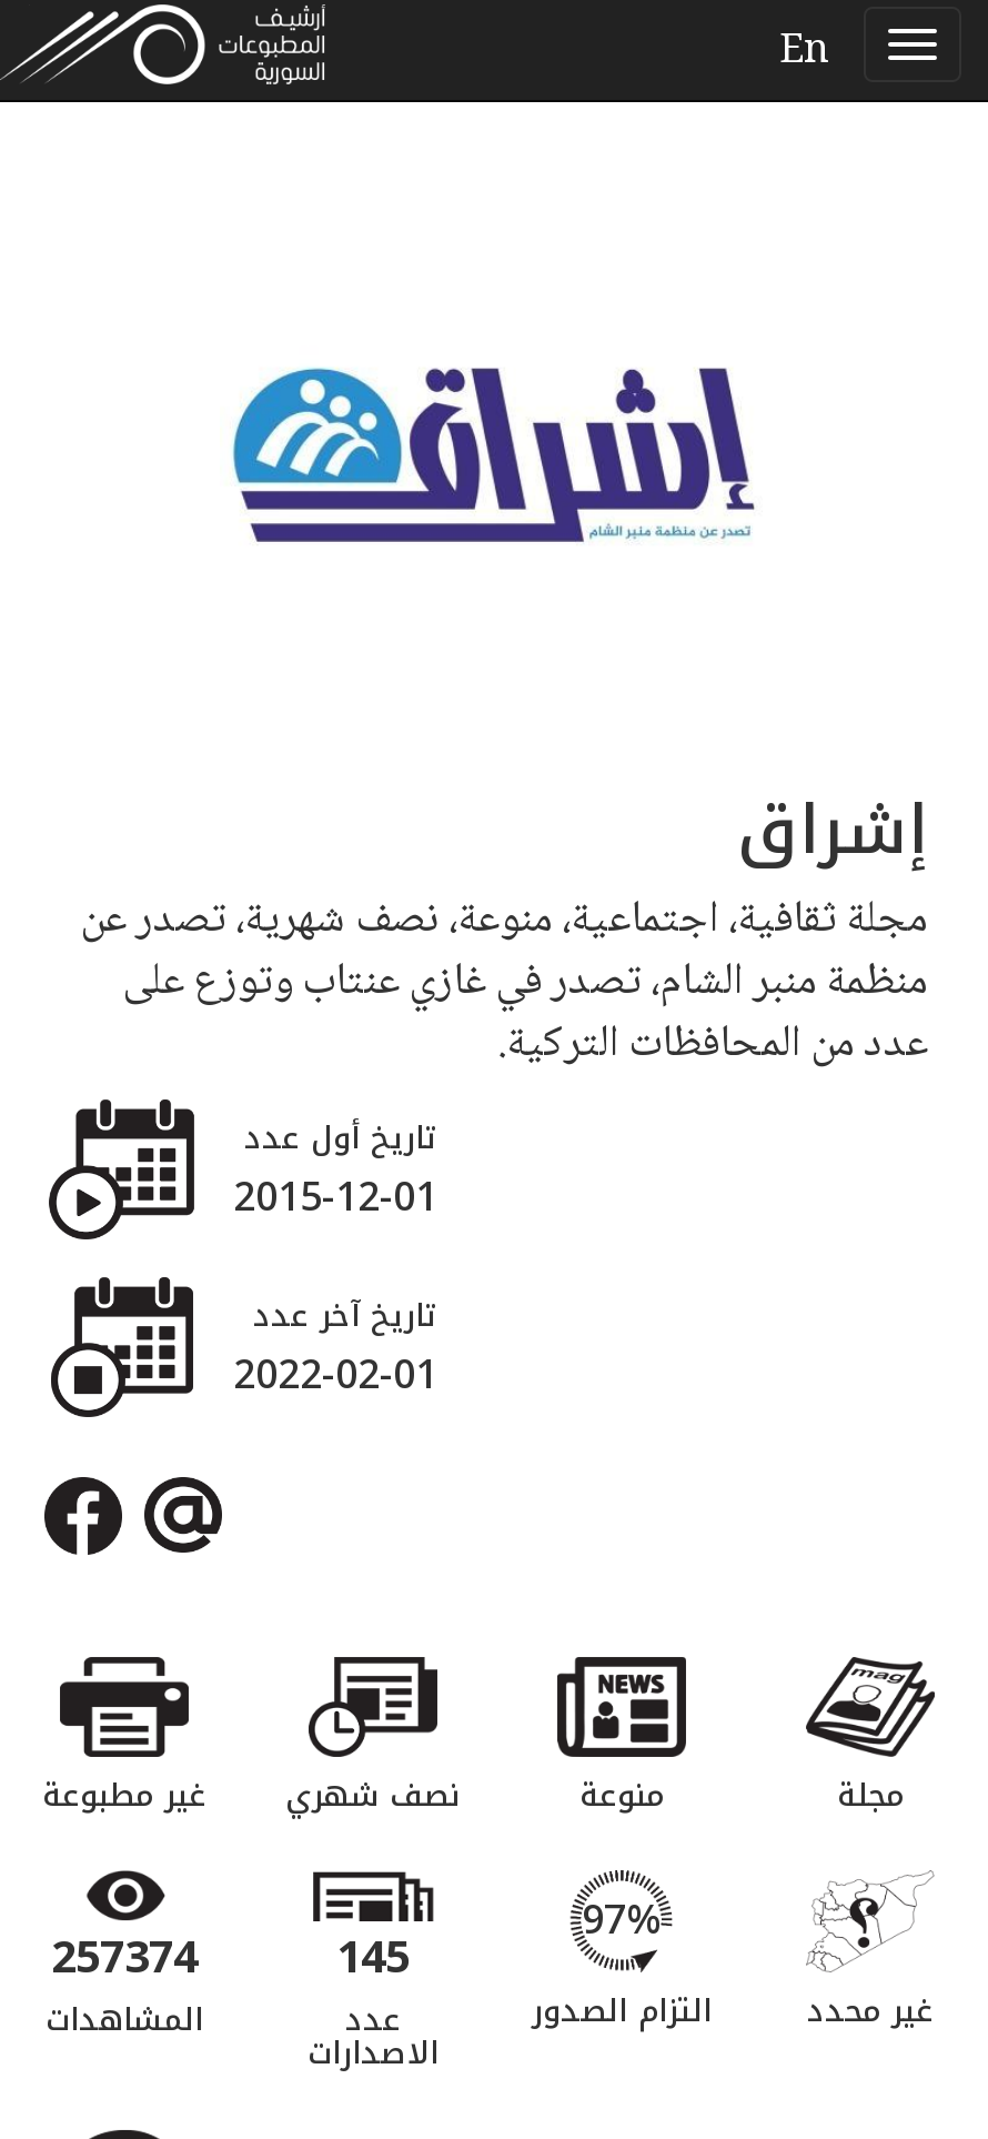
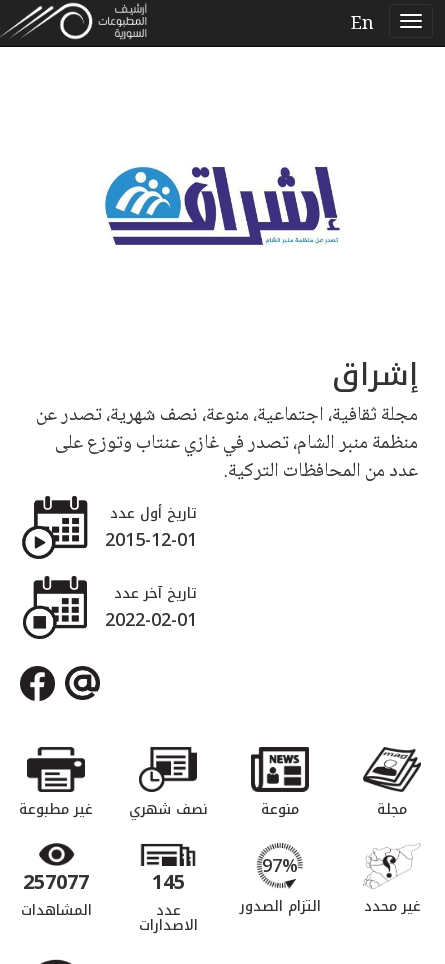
[51,1914,410,1999] 257374 145 -> [23,863,184,901] 257077 145

